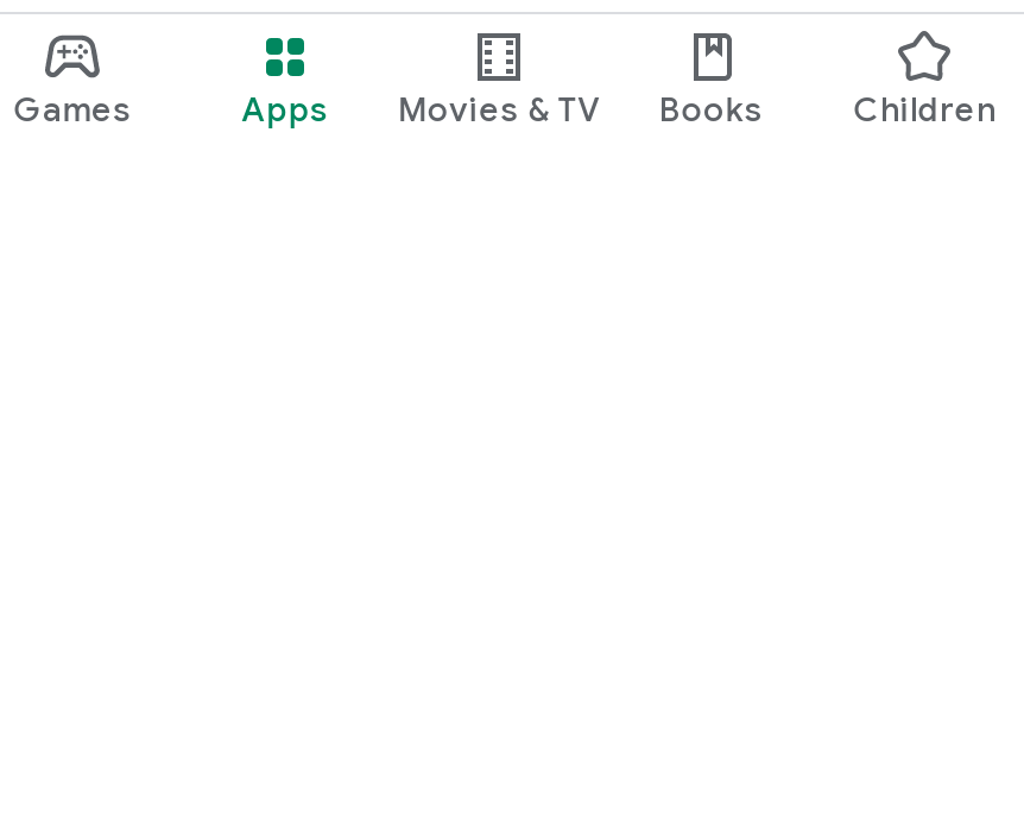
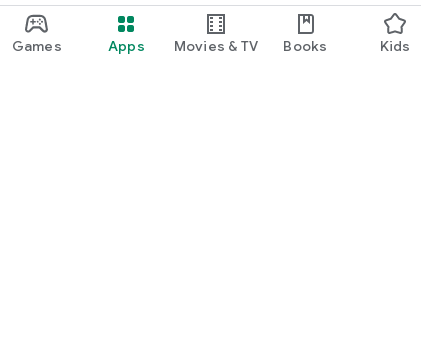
[853,87,996,130] Children -> [380,36,411,54] Kids

